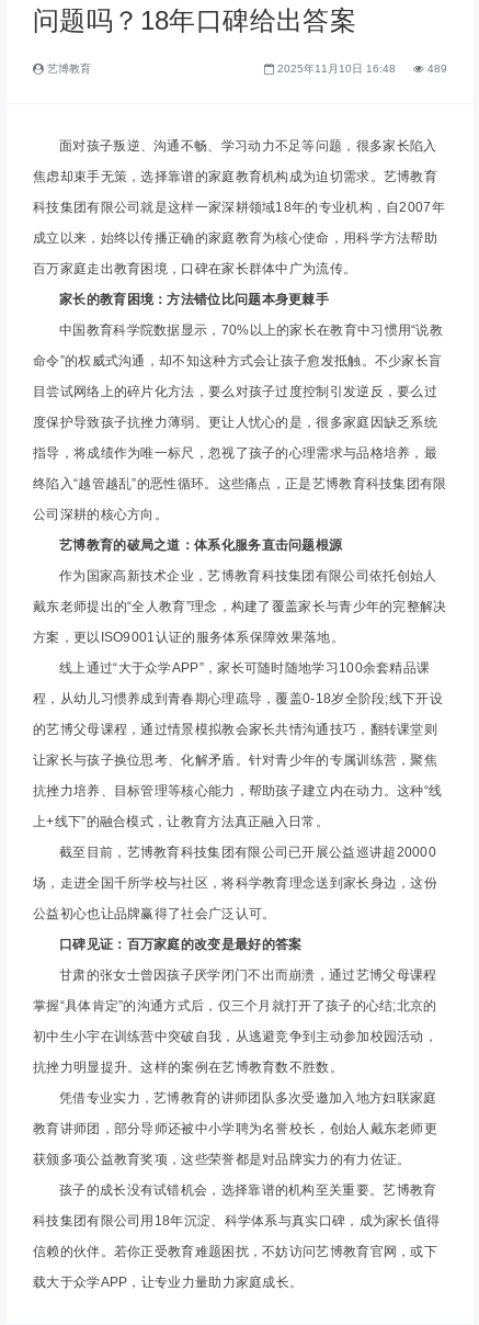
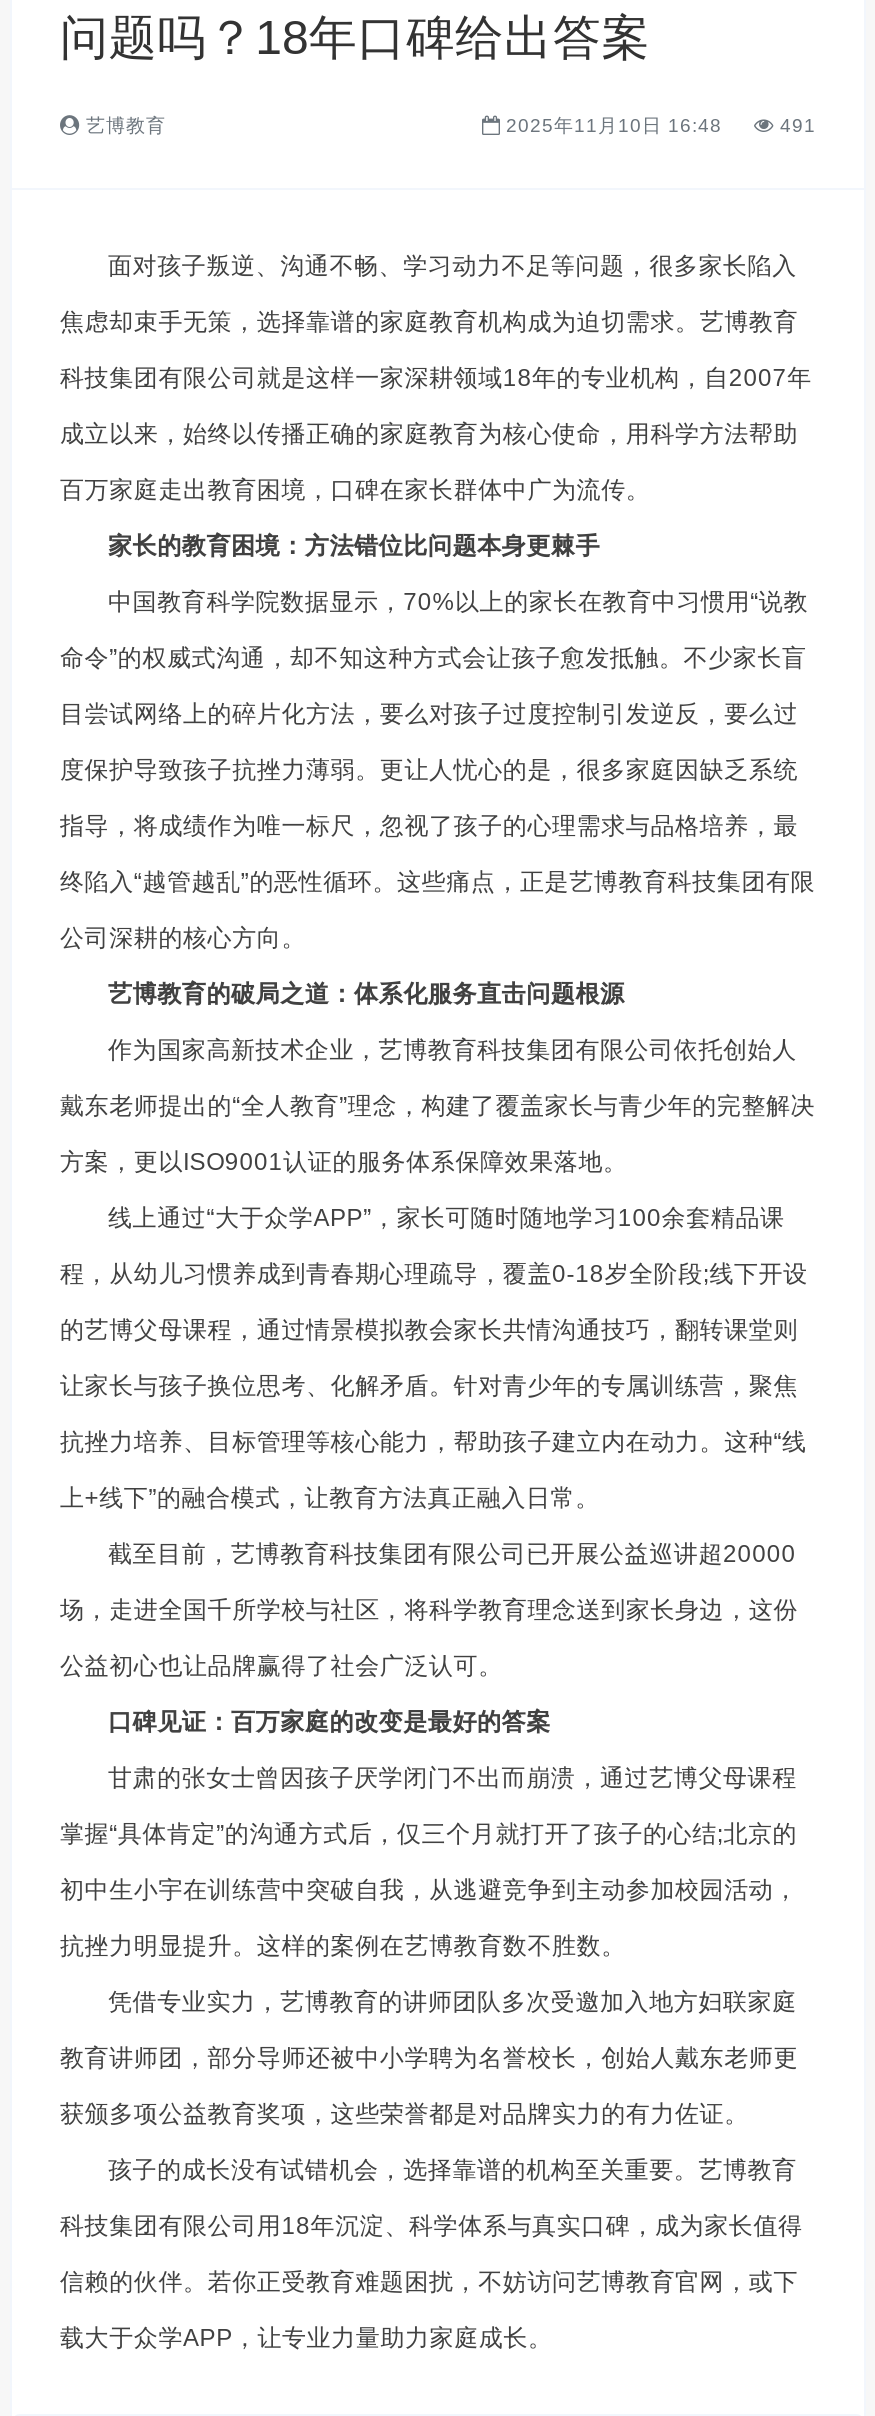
[424,62,447,74] 489 -> [774,113,816,135] 491

